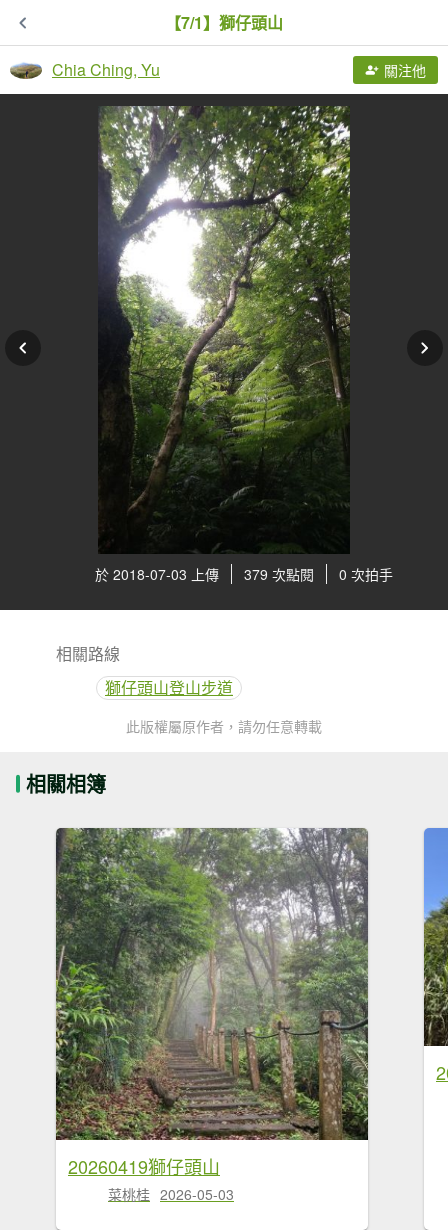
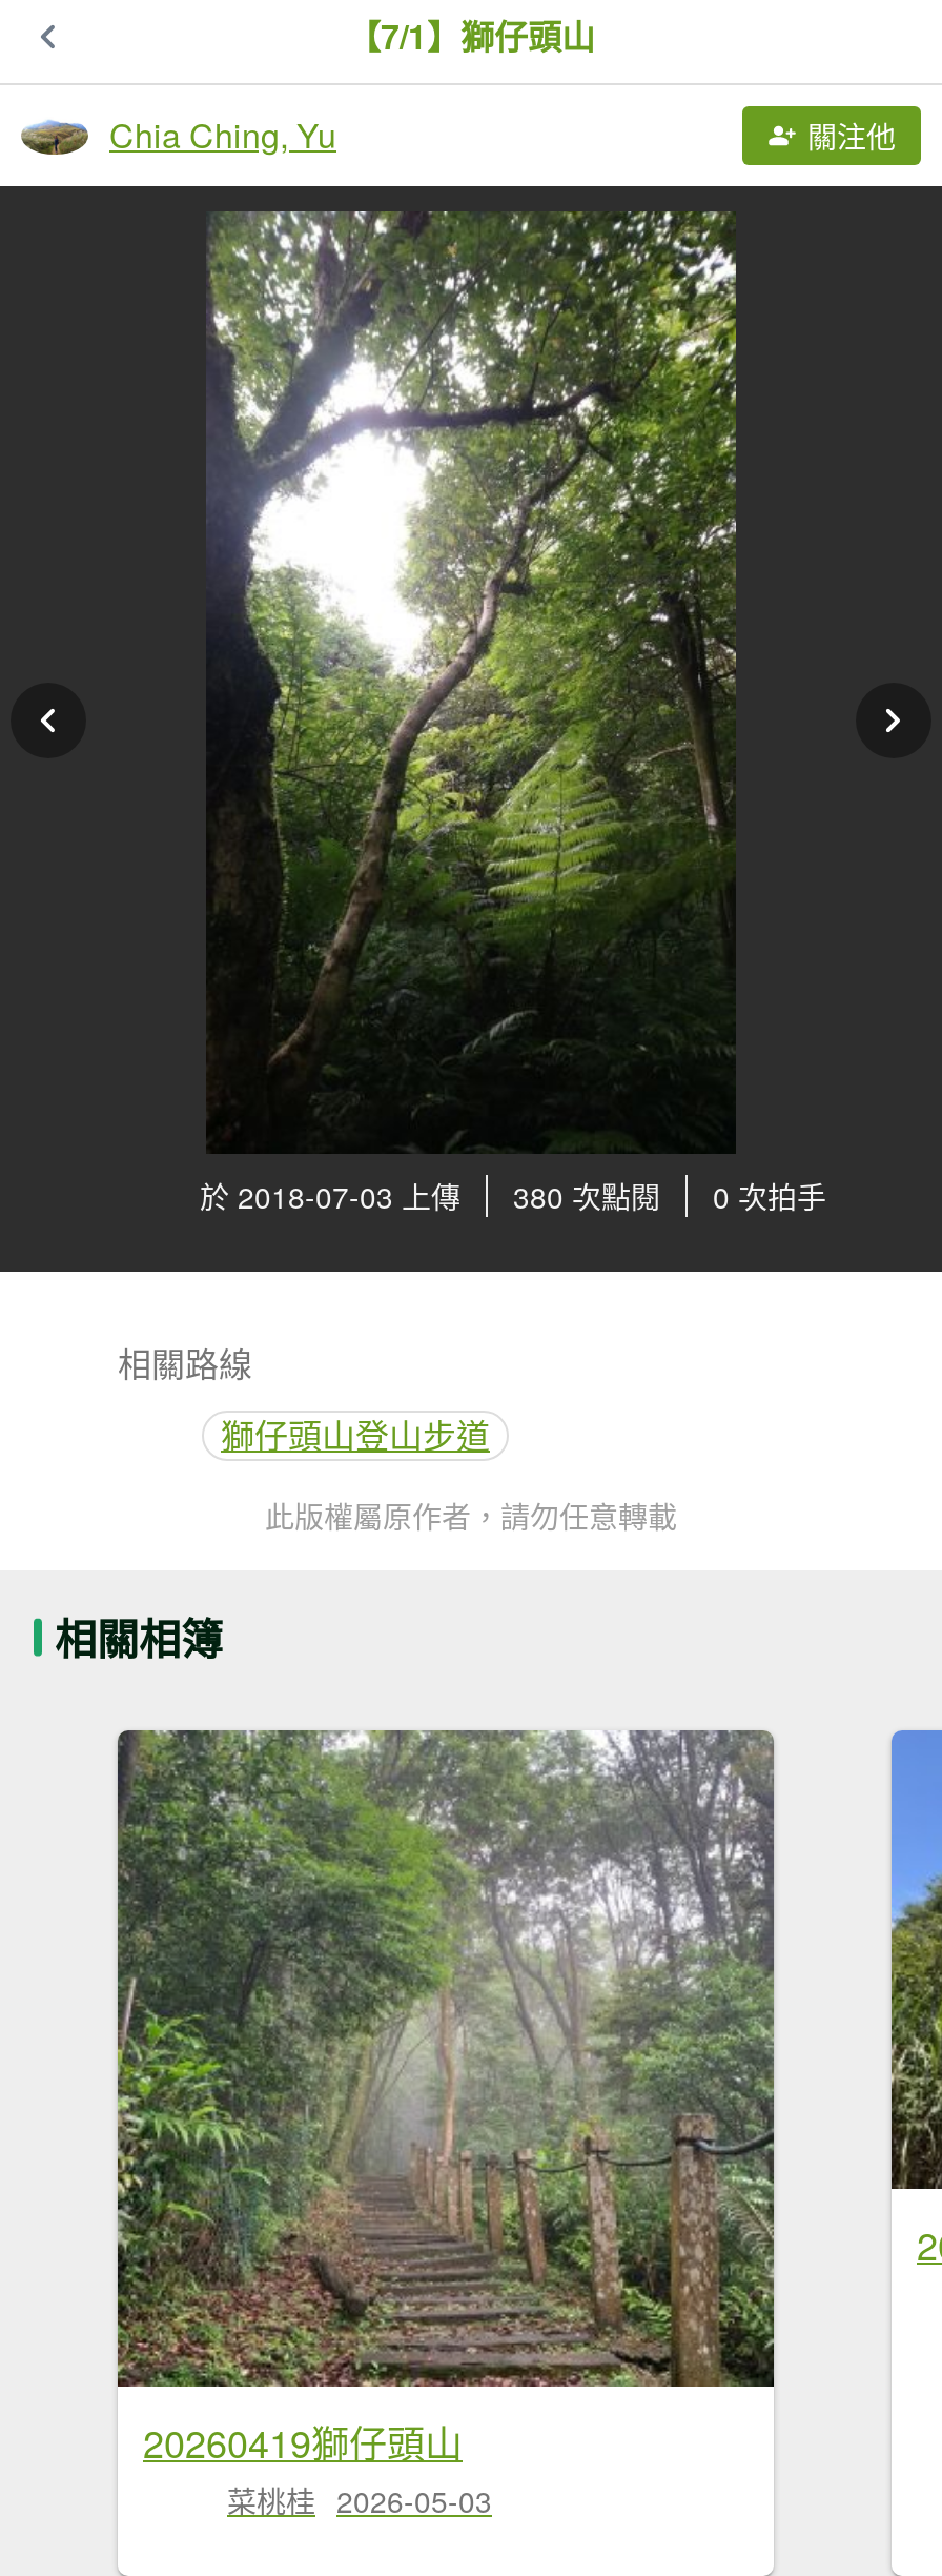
[95,564,393,584] 於 2018-07-03 上傳 379 次點閱 0 次拍手 -> [200,1175,826,1217] 於 2018-07-03 上傳 380 次點閱 0 次拍手

